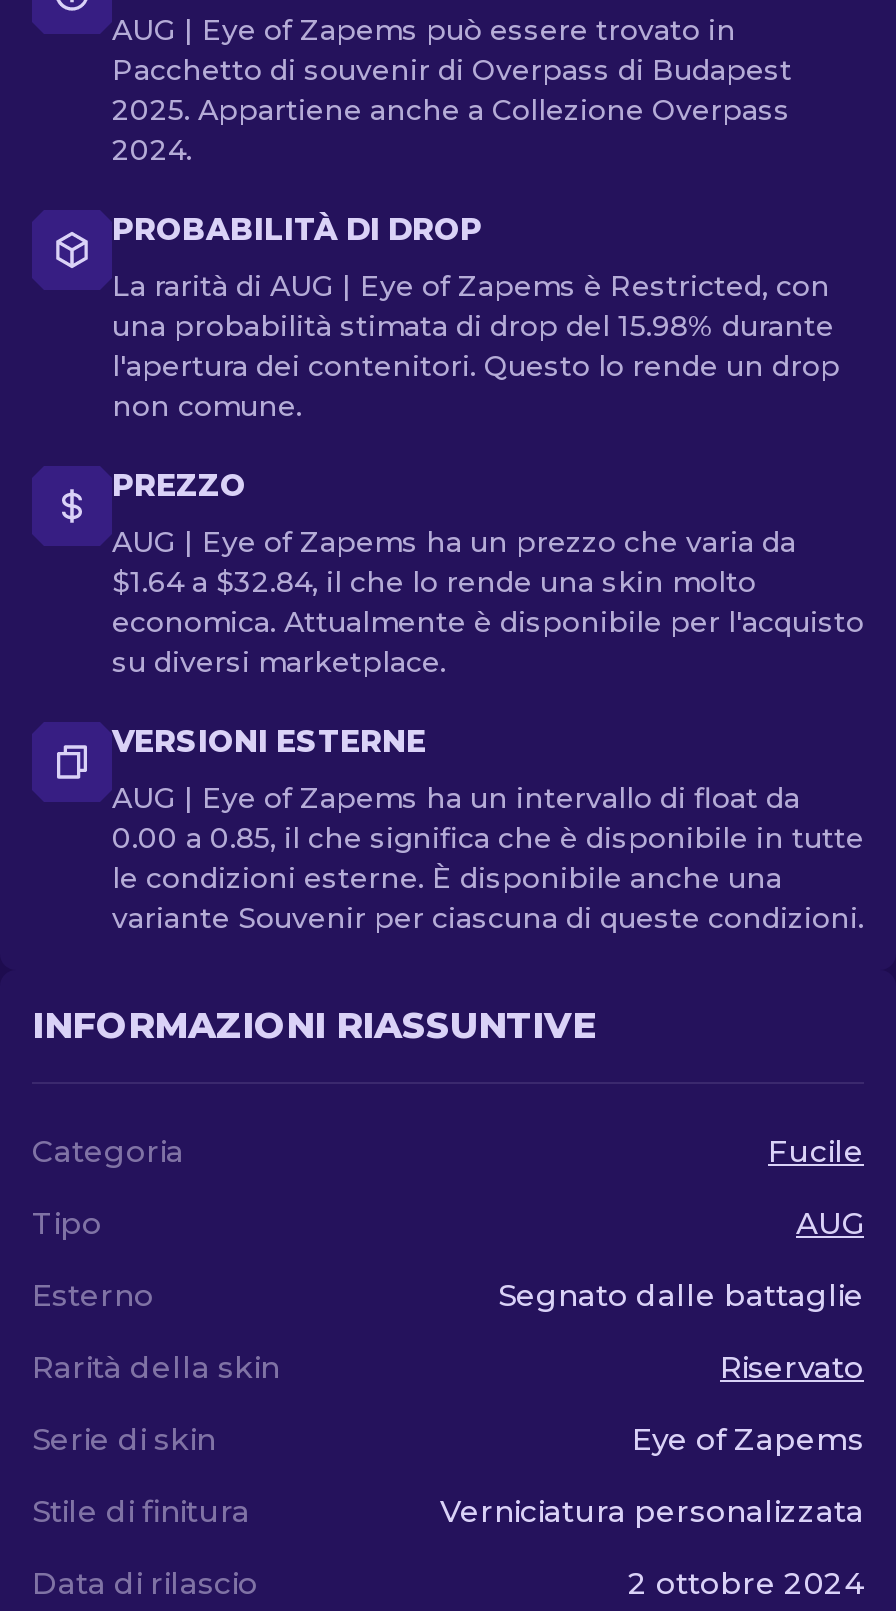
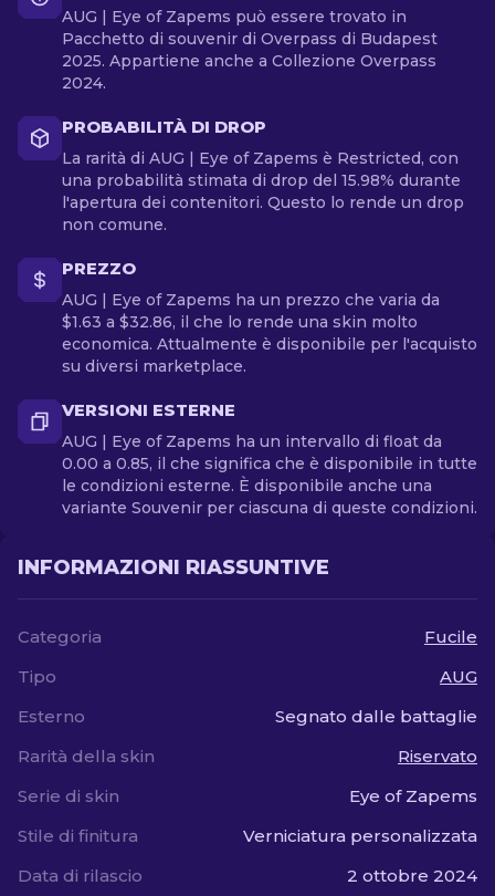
[112,564,756,600] $1.64 a $32.84, il che lo rende una skin molto -> [62,312,418,332] $1.63 a $32.86, il che lo rende una skin molto

